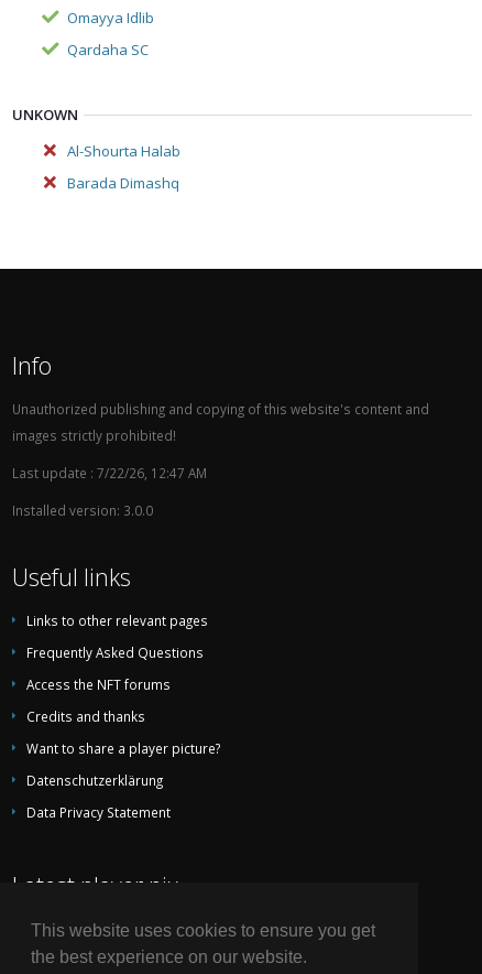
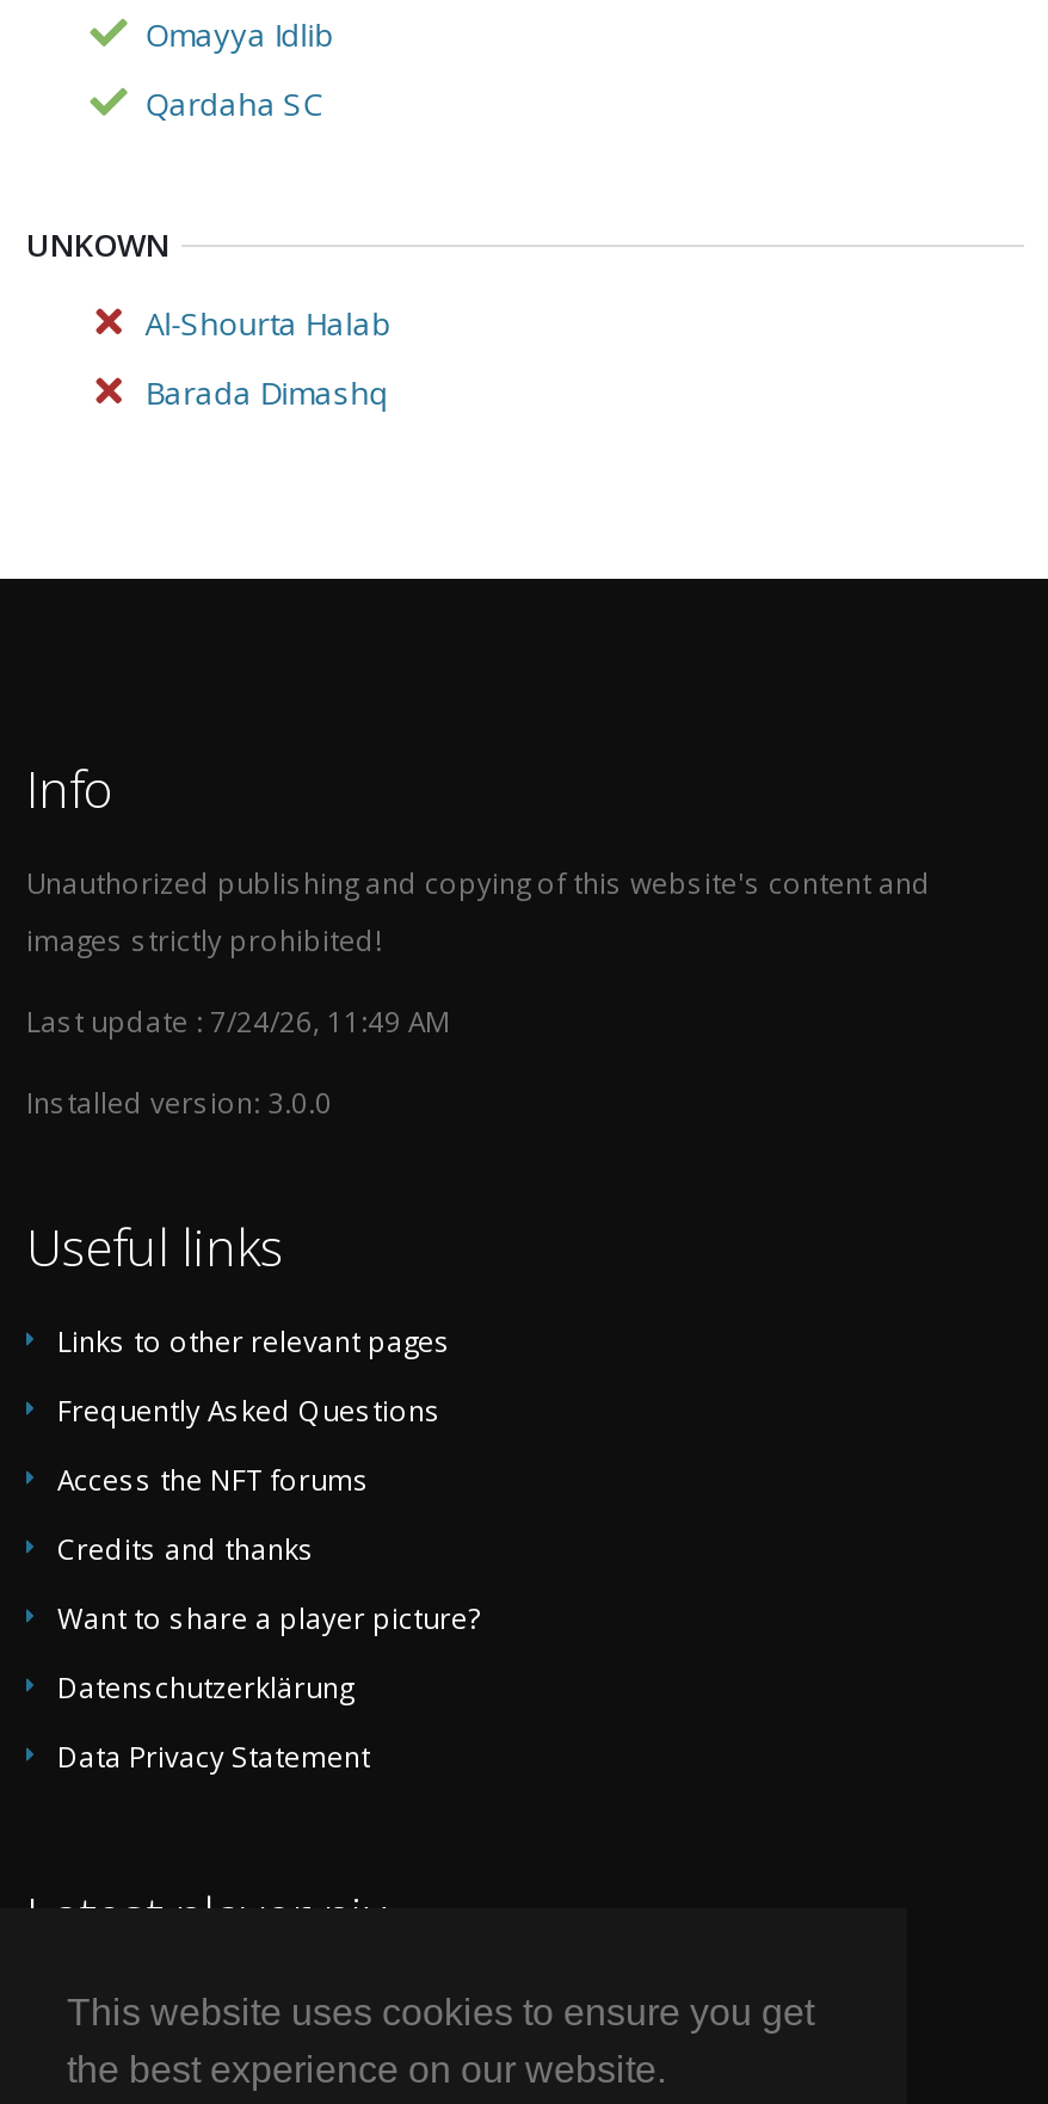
[12,464,207,482] Last update : 7/22/26, 12:47 AM -> [26,1002,449,1040] Last update : 7/24/26, 11:49 AM

